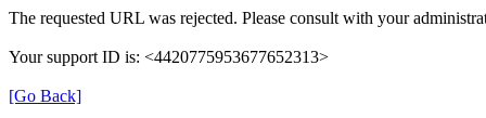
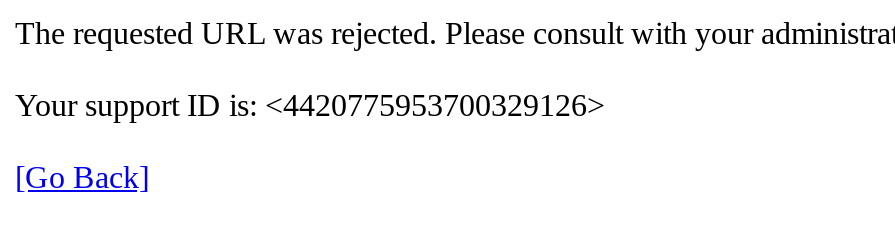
[9,48,329,66] Your support ID is: <4420775953677652313> -> [15,88,605,122] Your support ID is: <4420775953700329126>

